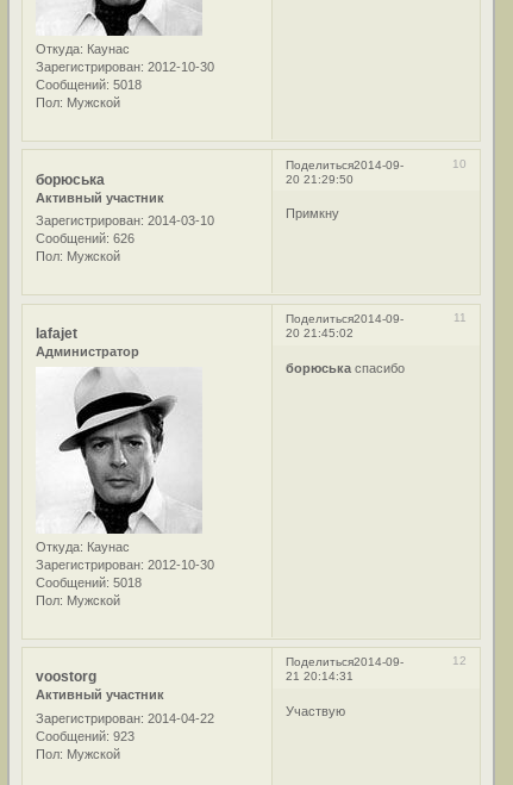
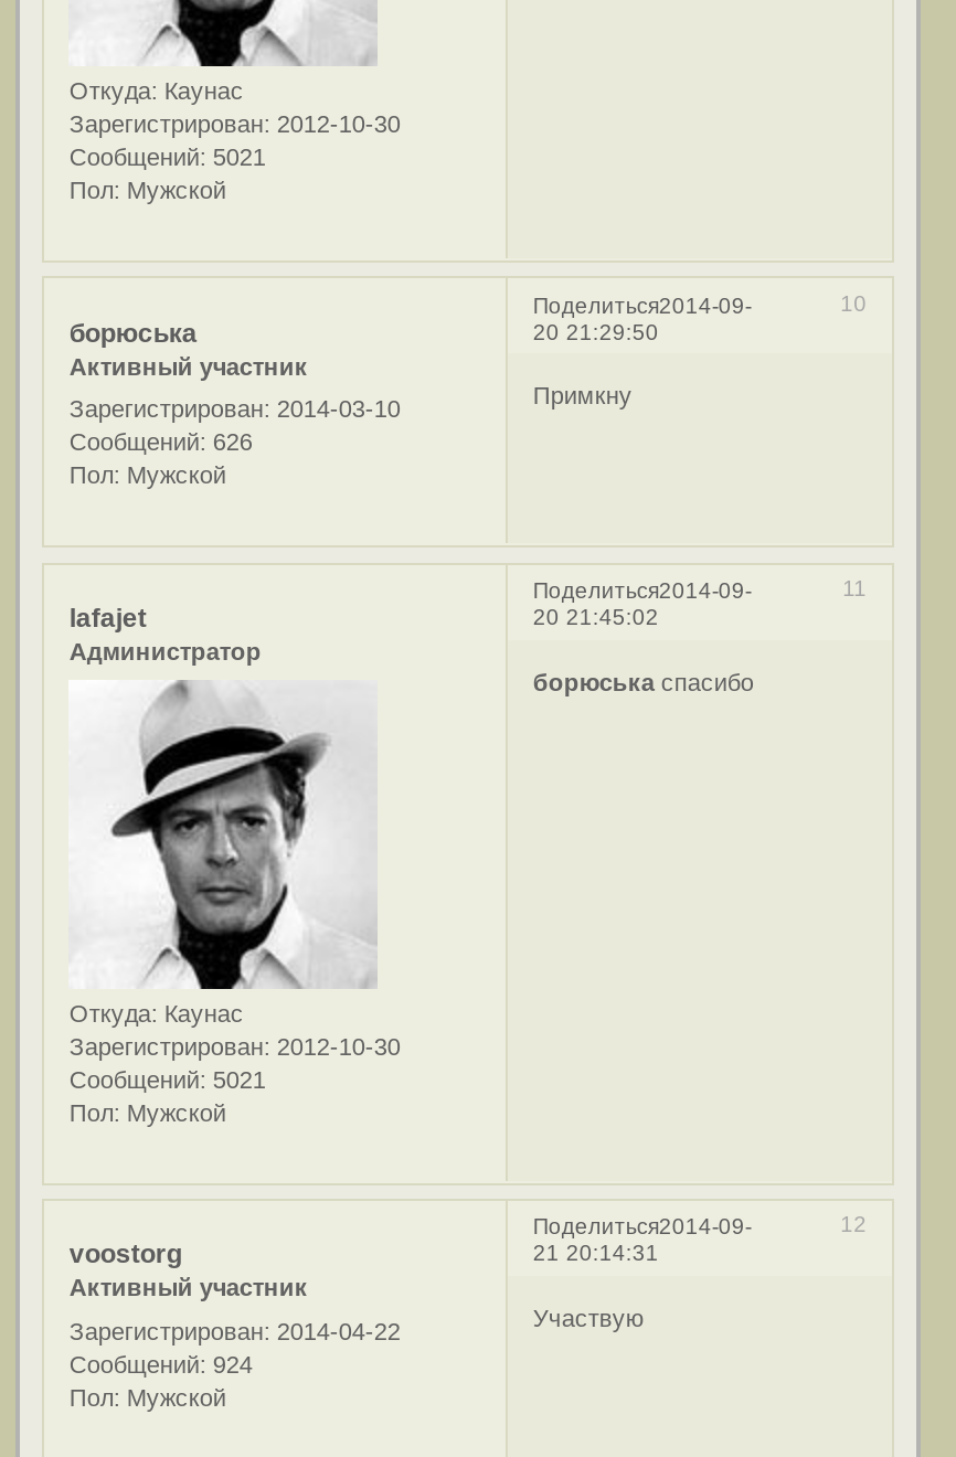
[36,77,142,92] Сообщений: 5018 -> [69,143,266,170] Сообщений: 5021
[36,575,142,589] Сообщений: 5018 -> [69,1065,266,1092] Сообщений: 5021
[36,729,135,743] Сообщений: 923 -> [69,1351,253,1377] Сообщений: 924

